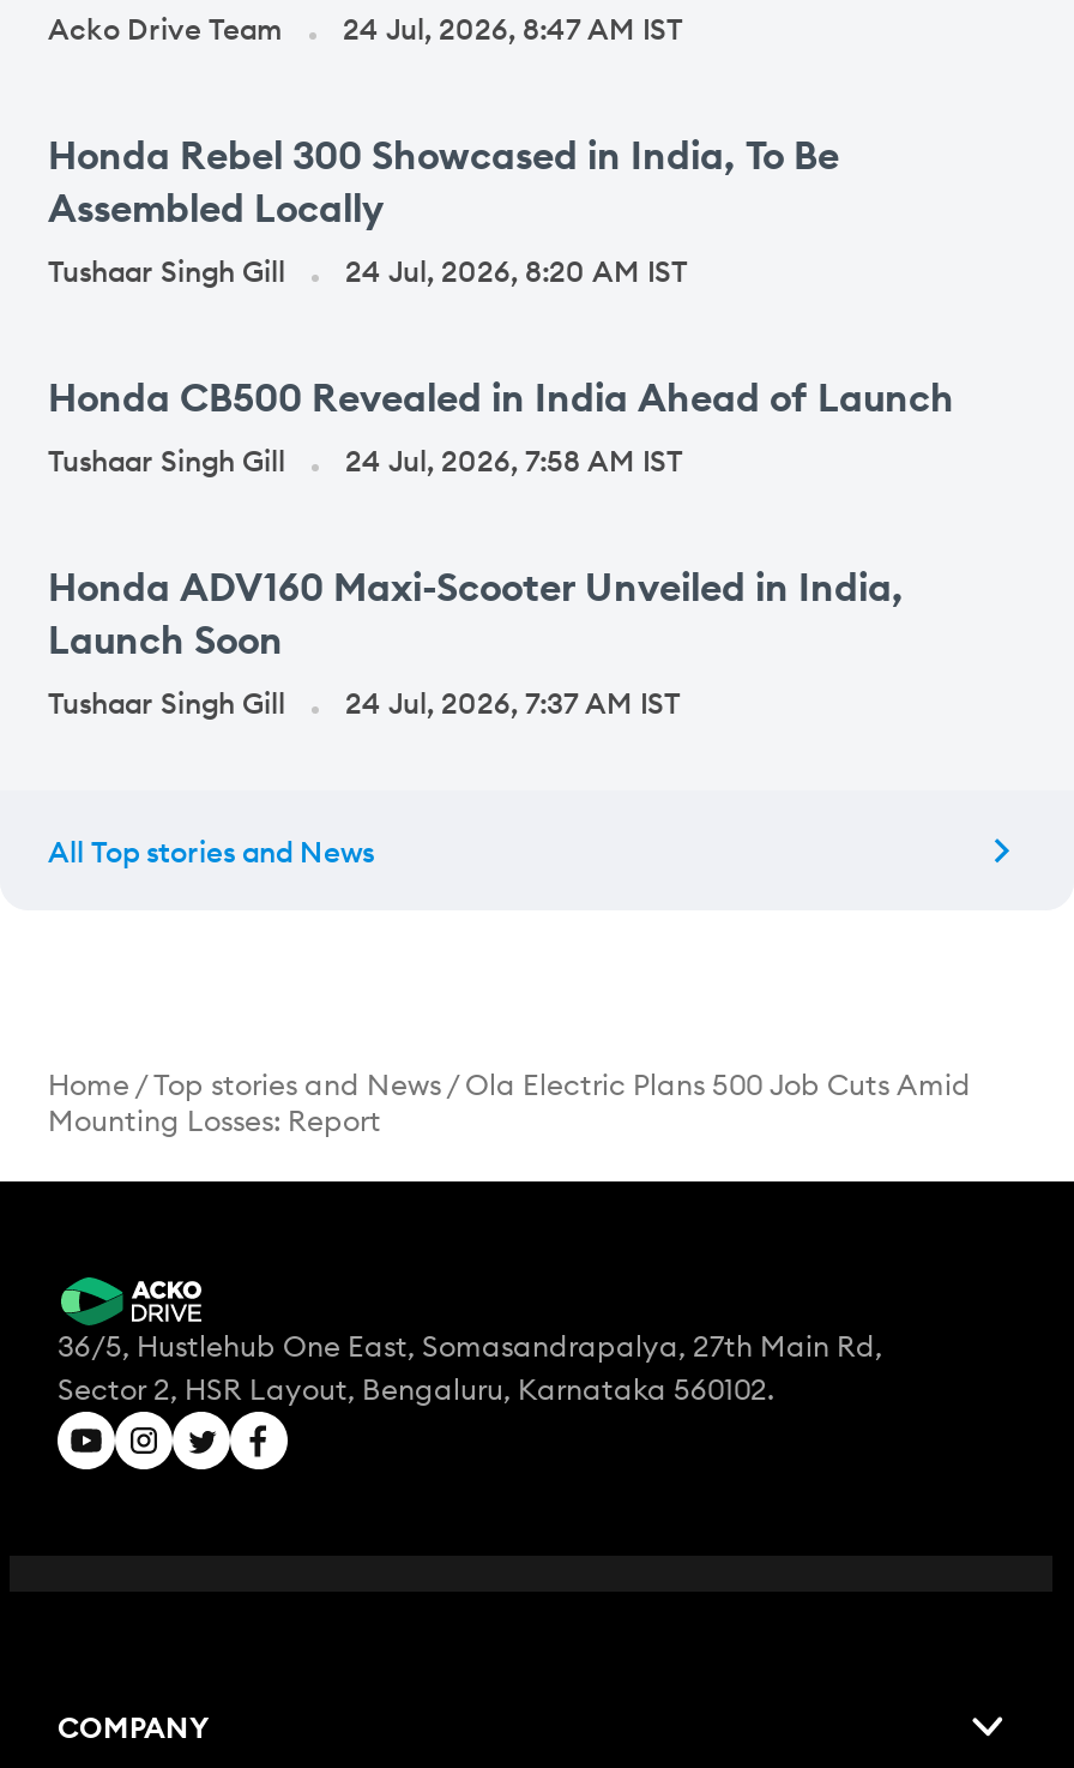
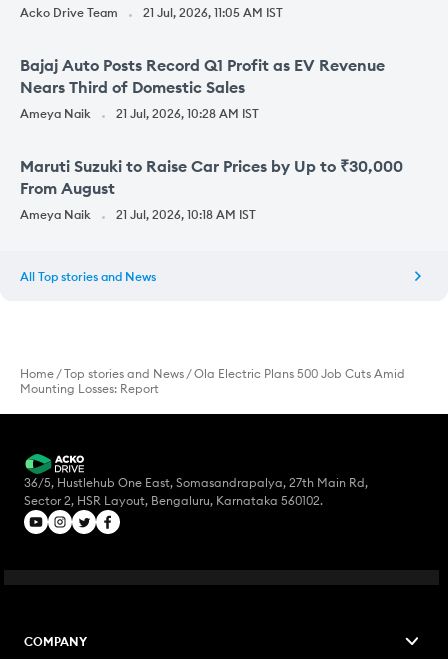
[48,12,954,722] 24 Jul, 2026, 8:47 AM IST | Honda Rebel 300 Showcased in India, To Be | Assembled Locally | Tushaar Singh Gill | 24 Jul, 2026, 8:20 AM IST | Honda CB500 Revealed in India Ahead of Launch | Tushaar Singh Gill | 24 Jul, 2026, 7:58 AM IST | Honda ADV160 Maxi-Scooter Unveiled in India, | Launch Soon | Tushaar Singh Gill | 24 Jul, 2026, 7:37 AM IST -> [20,5,403,222] 21 Jul, 2026, 11:05 AM IST | Bajaj Auto Posts Record Q1 Profit as EV Revenue | Nears Third of Domestic Sales | Ameya Naik | 21 Jul, 2026, 10:28 AM IST | Maruti Suzuki to Raise Car Prices by Up to ₹30,000 | From August | Ameya Naik | 21 Jul, 2026, 10:18 AM IST

